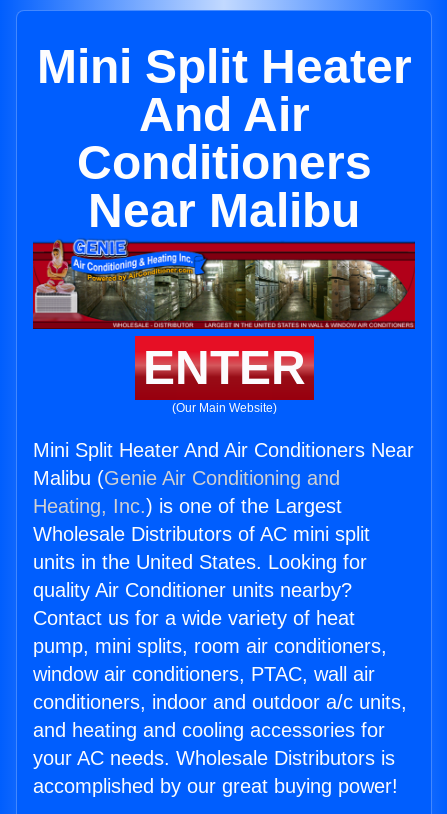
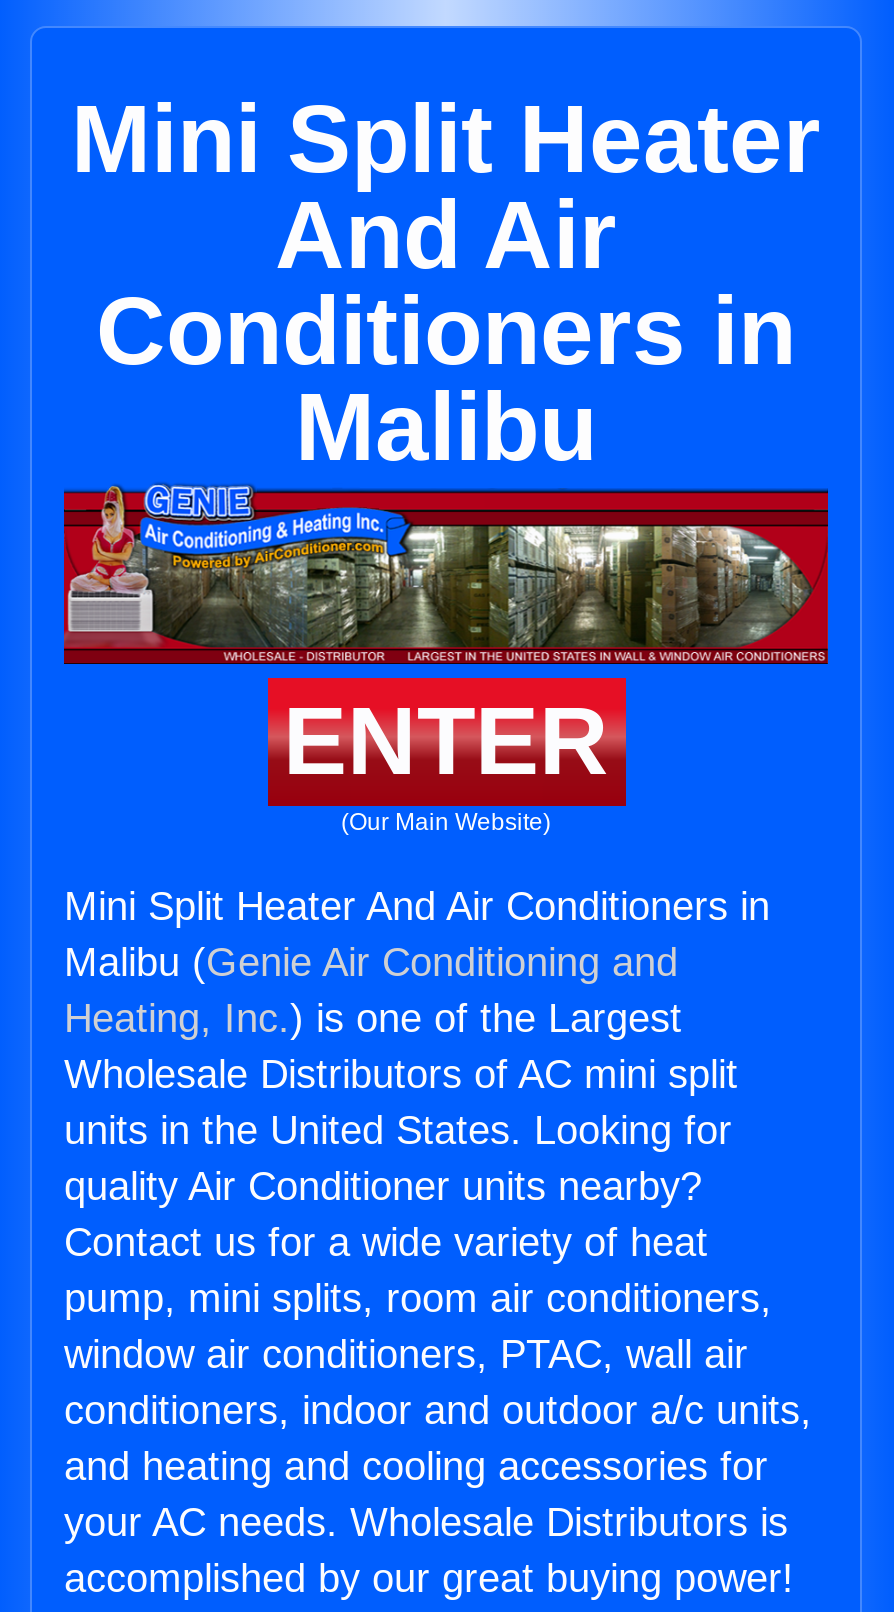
[76,136,371,237] Conditioners | Near Malibu -> [96,278,796,480] Conditioners in | Malibu
[33,439,414,461] Mini Split Heater And Air Conditioners Near -> [64,884,770,928] Mini Split Heater And Air Conditioners in

